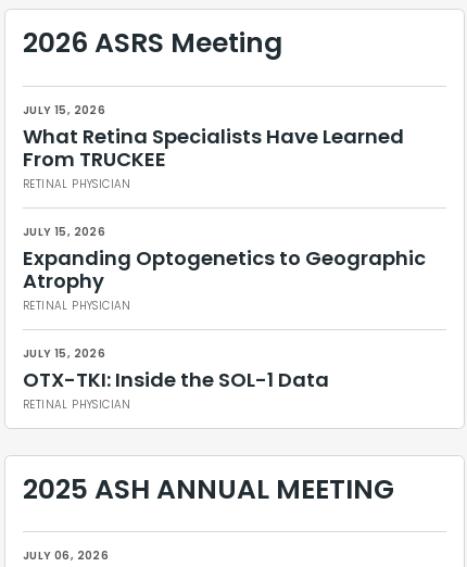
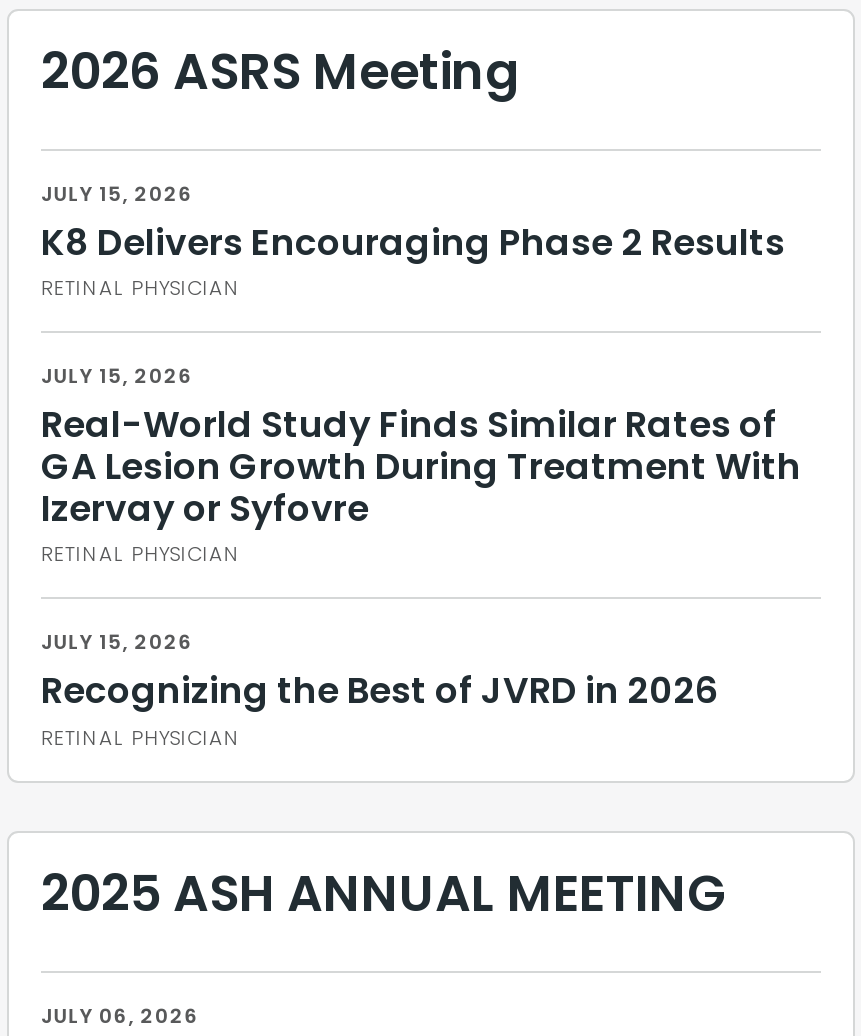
[23,122,404,172] What Retina Specialists Have Learned | From TRUCKEE -> [41,217,785,267] K8 Delivers Encouraging Phase 2 Results
moved [23,176,131,240] -> [41,274,241,392]: RETINAL PHYSICIAN | JULY 15, 2026
[23,244,426,294] Expanding Optogenetics to Geographic | Atrophy -> [41,400,801,534] Real-World Study Finds Similar Rates of | GA Lesion Growth During Treatment With | Izervay or Syfovre
[23,366,329,393] OTX-TKI: Inside the SOL-1 Data -> [41,666,719,716] Recognizing the Best of JVRD in 2026

